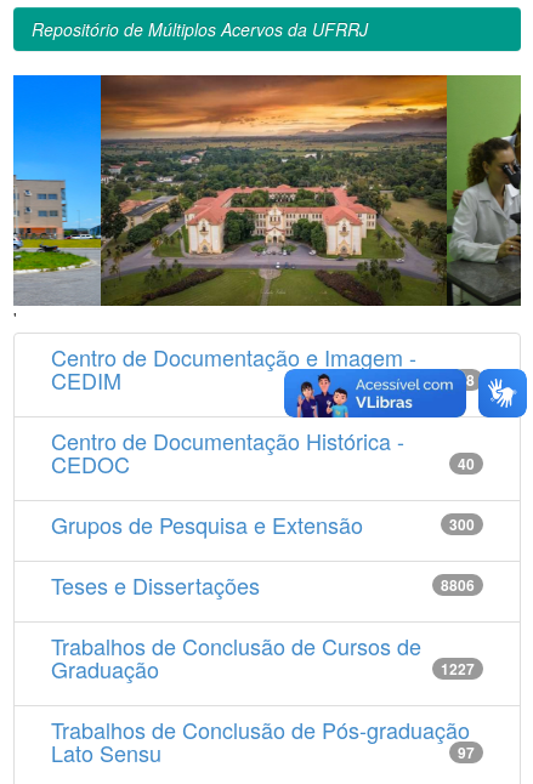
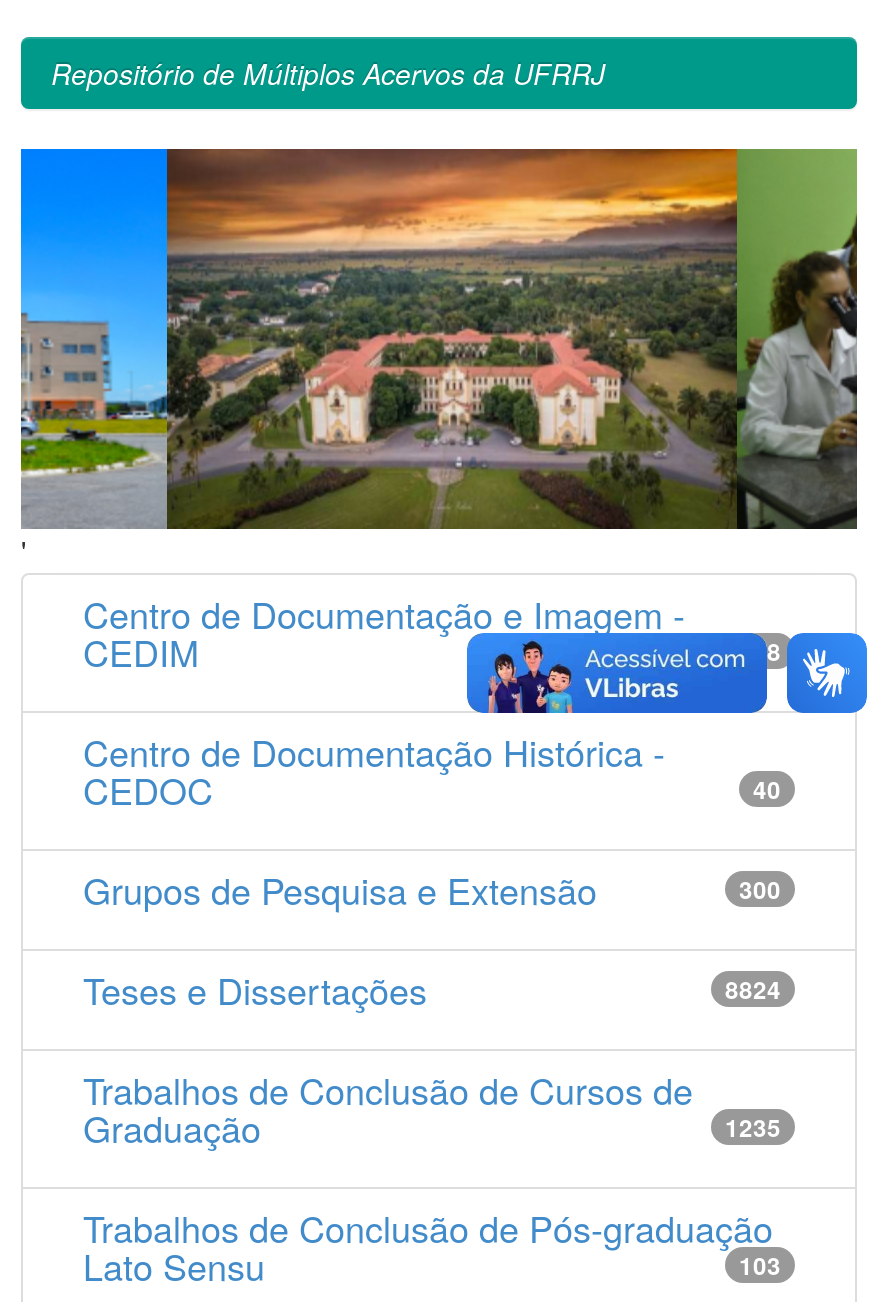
[441,574,475,596] 8806 -> [725,971,781,1007] 8824
[441,658,475,679] 1227 -> [725,1109,781,1145] 1235
[458,741,475,763] 97 -> [739,1247,781,1283] 103

